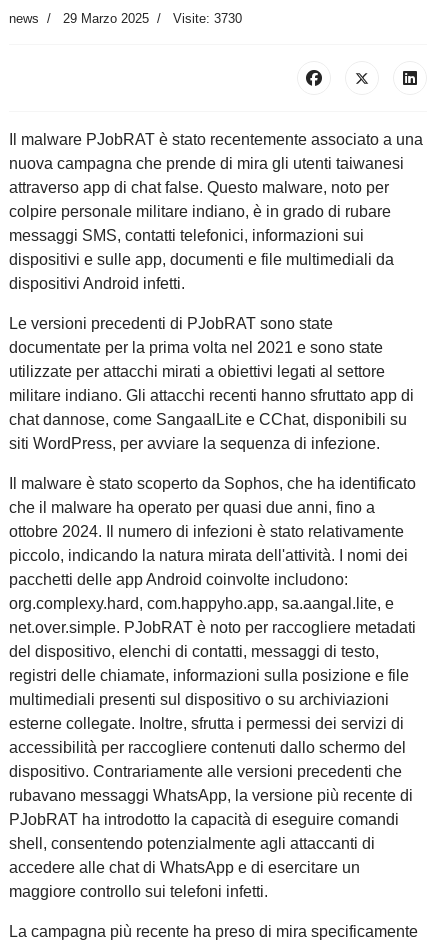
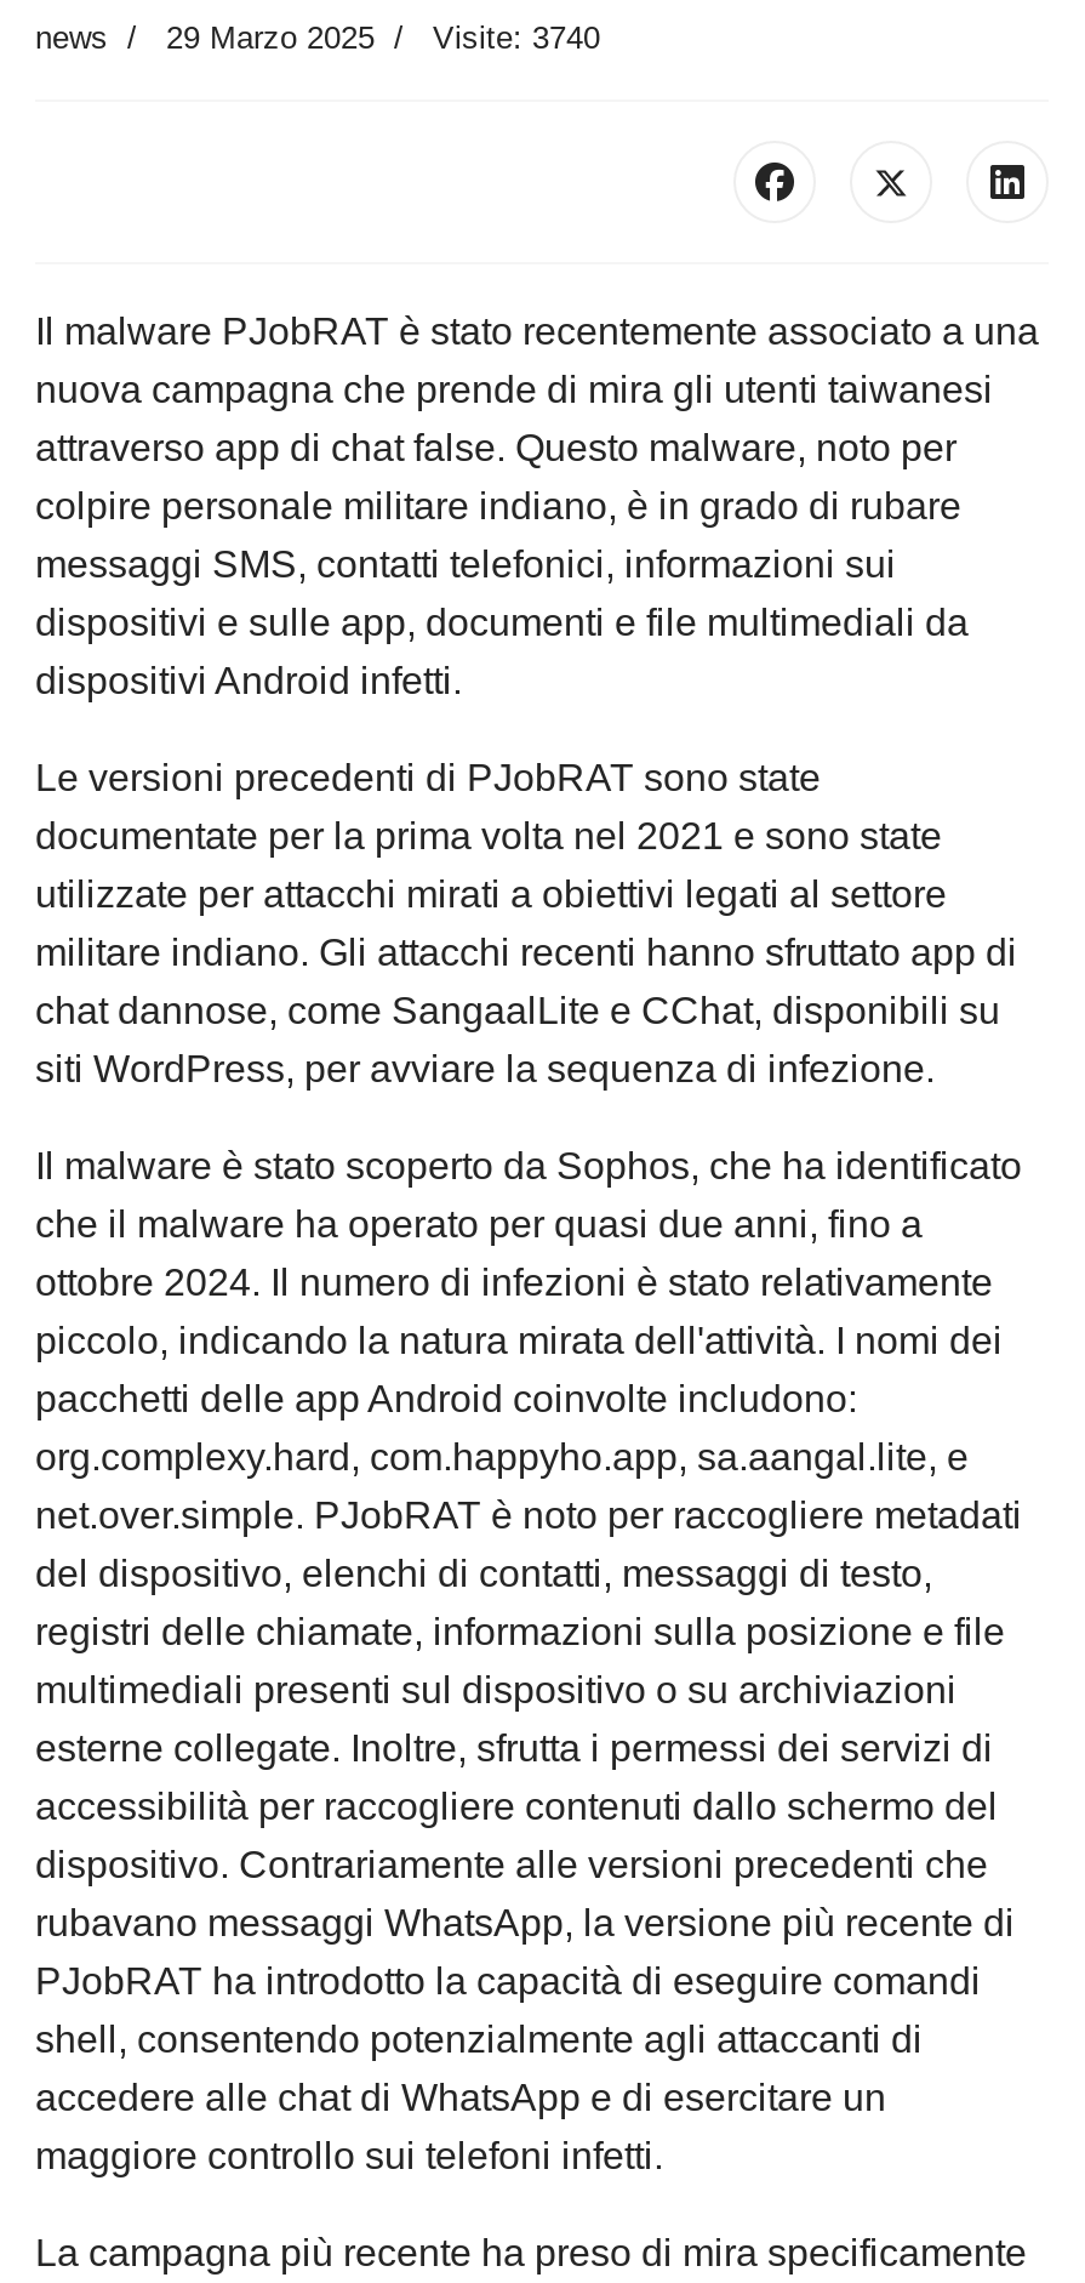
[9,11,242,26] news 29 Marzo 2025 Visite: 3730 -> [35,19,600,56] news 29 Marzo 2025 Visite: 3740

